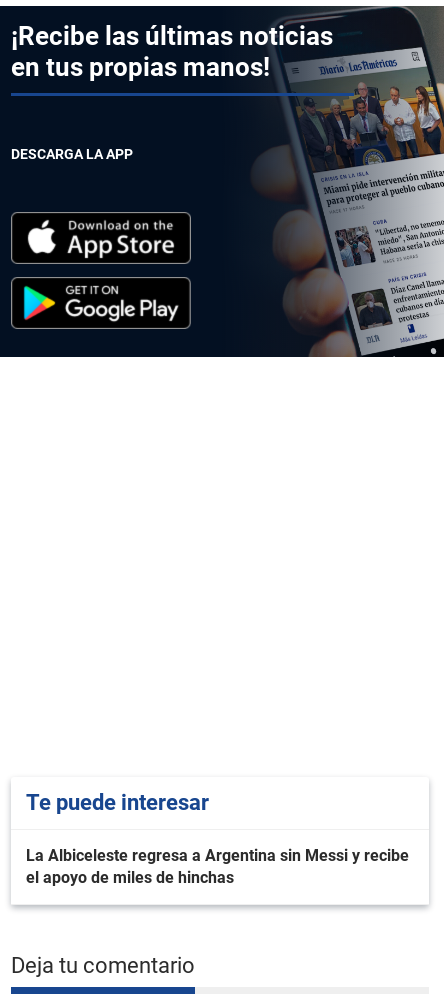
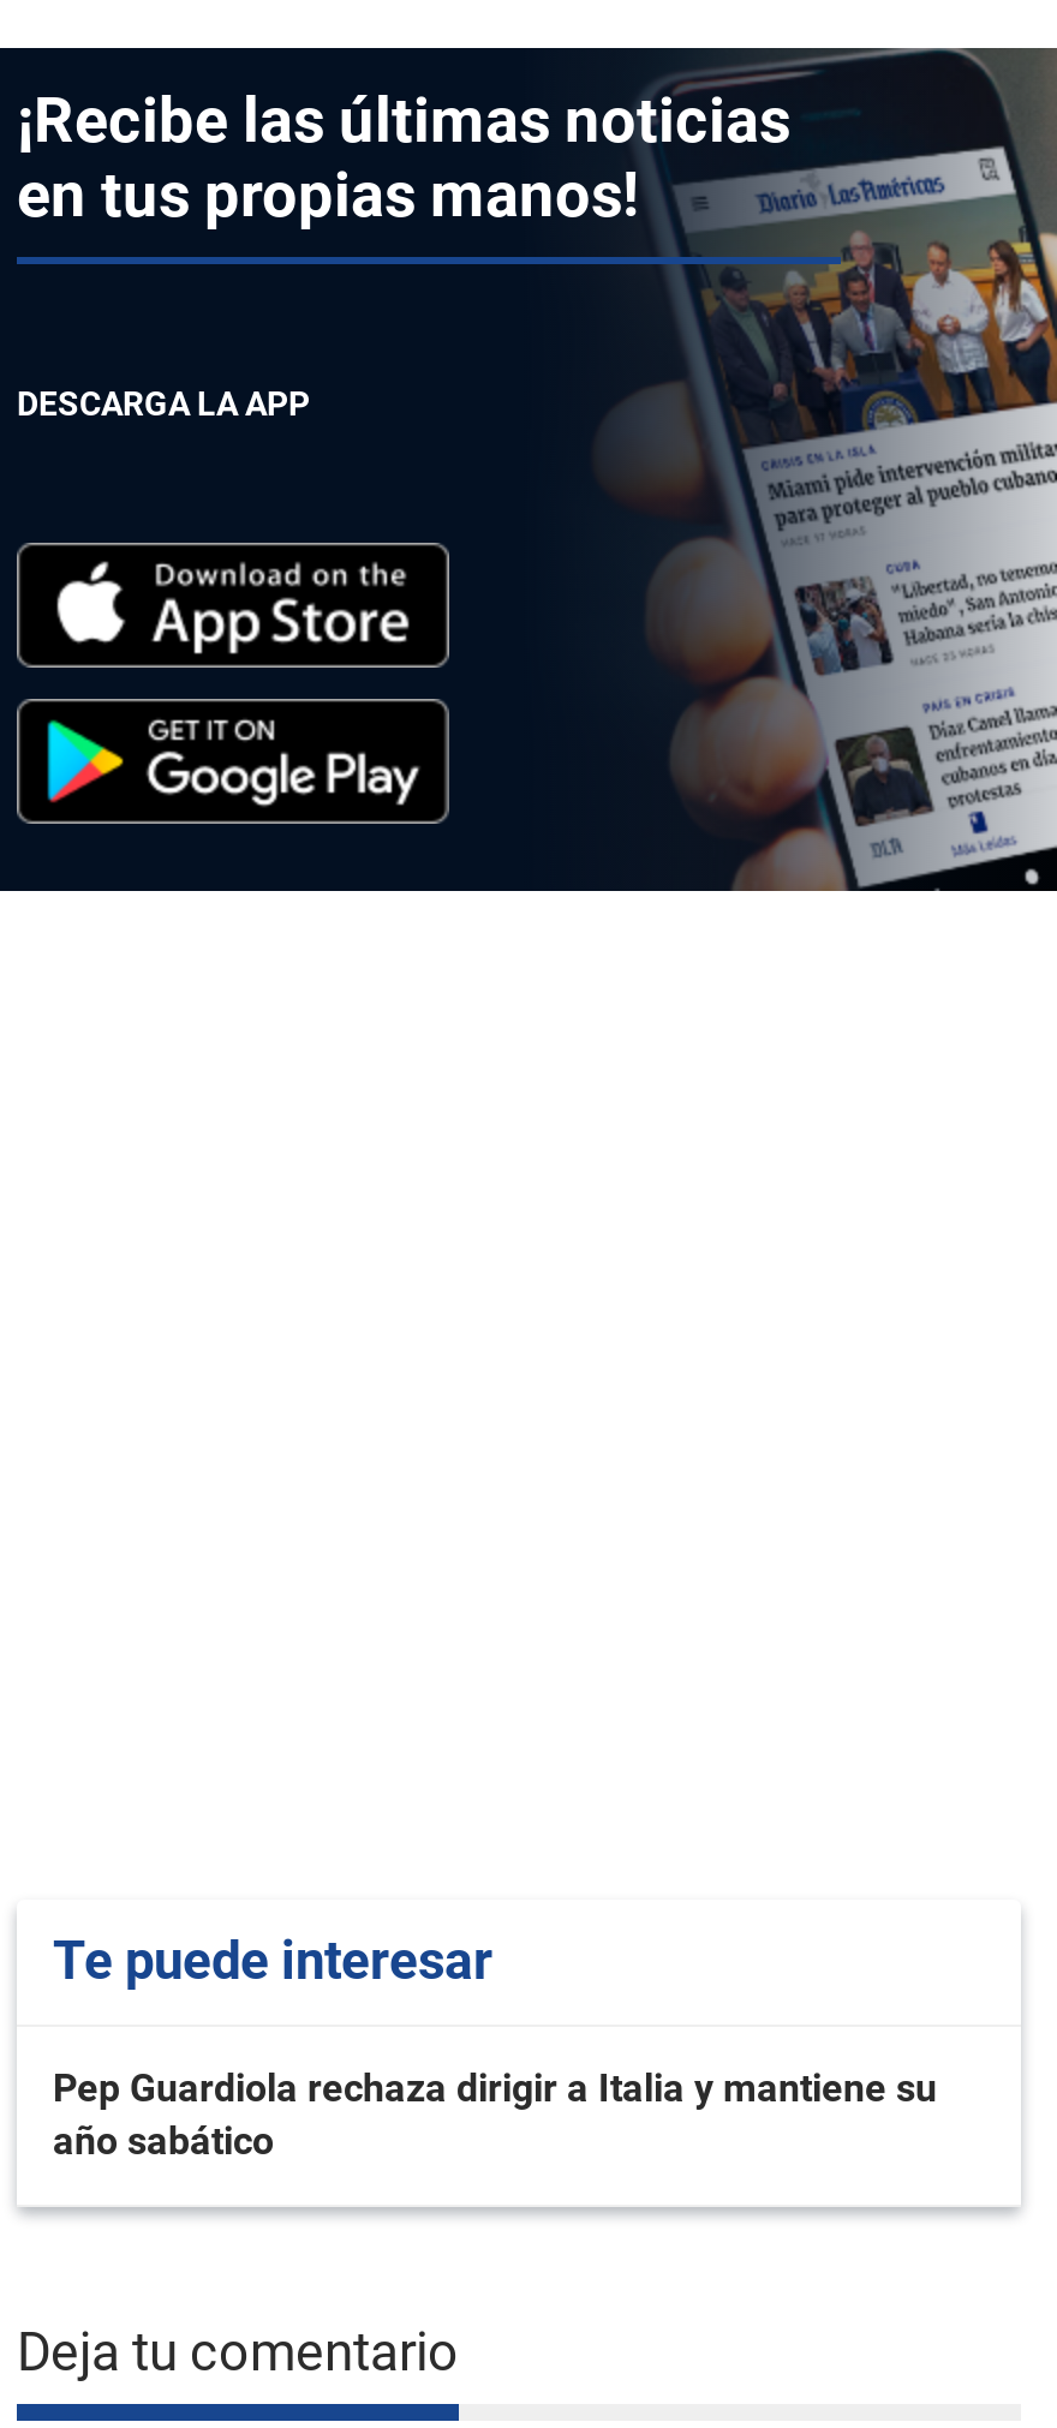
[26,846,409,887] La Albiceleste regresa a Argentina sin Messi y recibe | el apoyo de miles de hinchas -> [53,2065,937,2164] Pep Guardiola rechaza dirigir a Italia y mantiene su | año sabático

